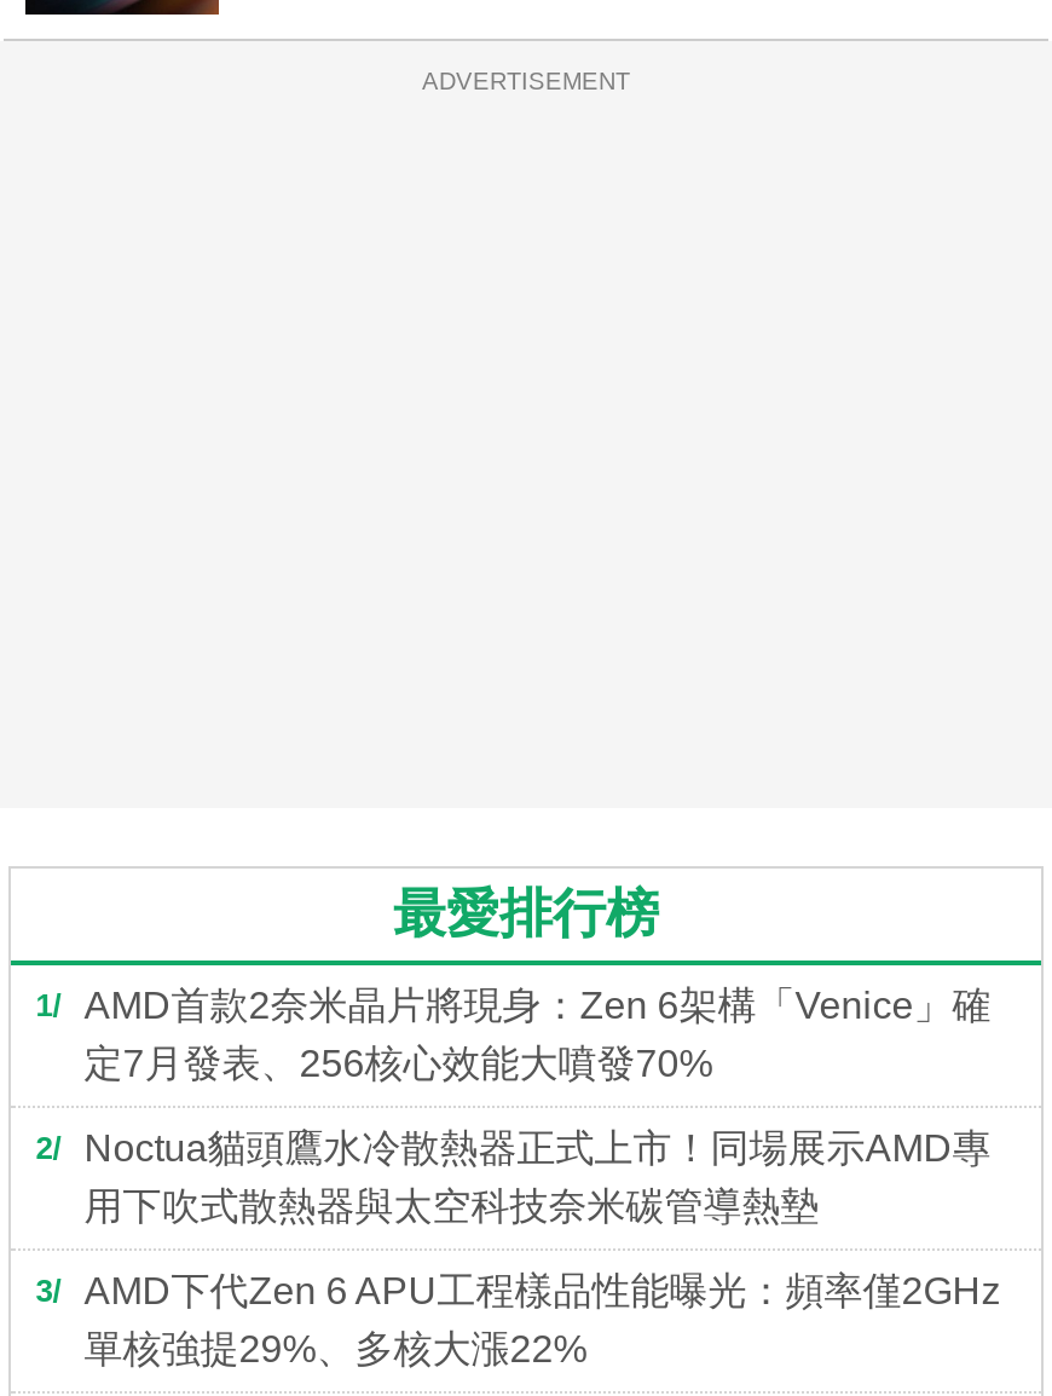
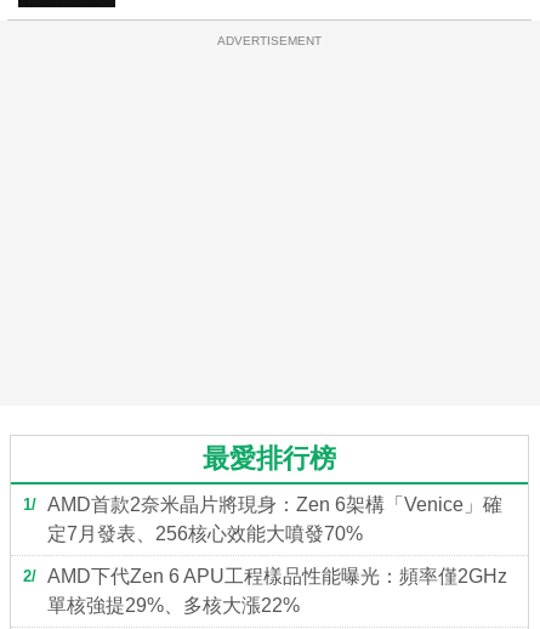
[36,1127,991,1308] Noctua貓頭鷹水冷散熱器正式上市！同場展示AMD專 | 用下吹式散熱器與太空科技奈米碳管導熱墊 | 3 -> none

